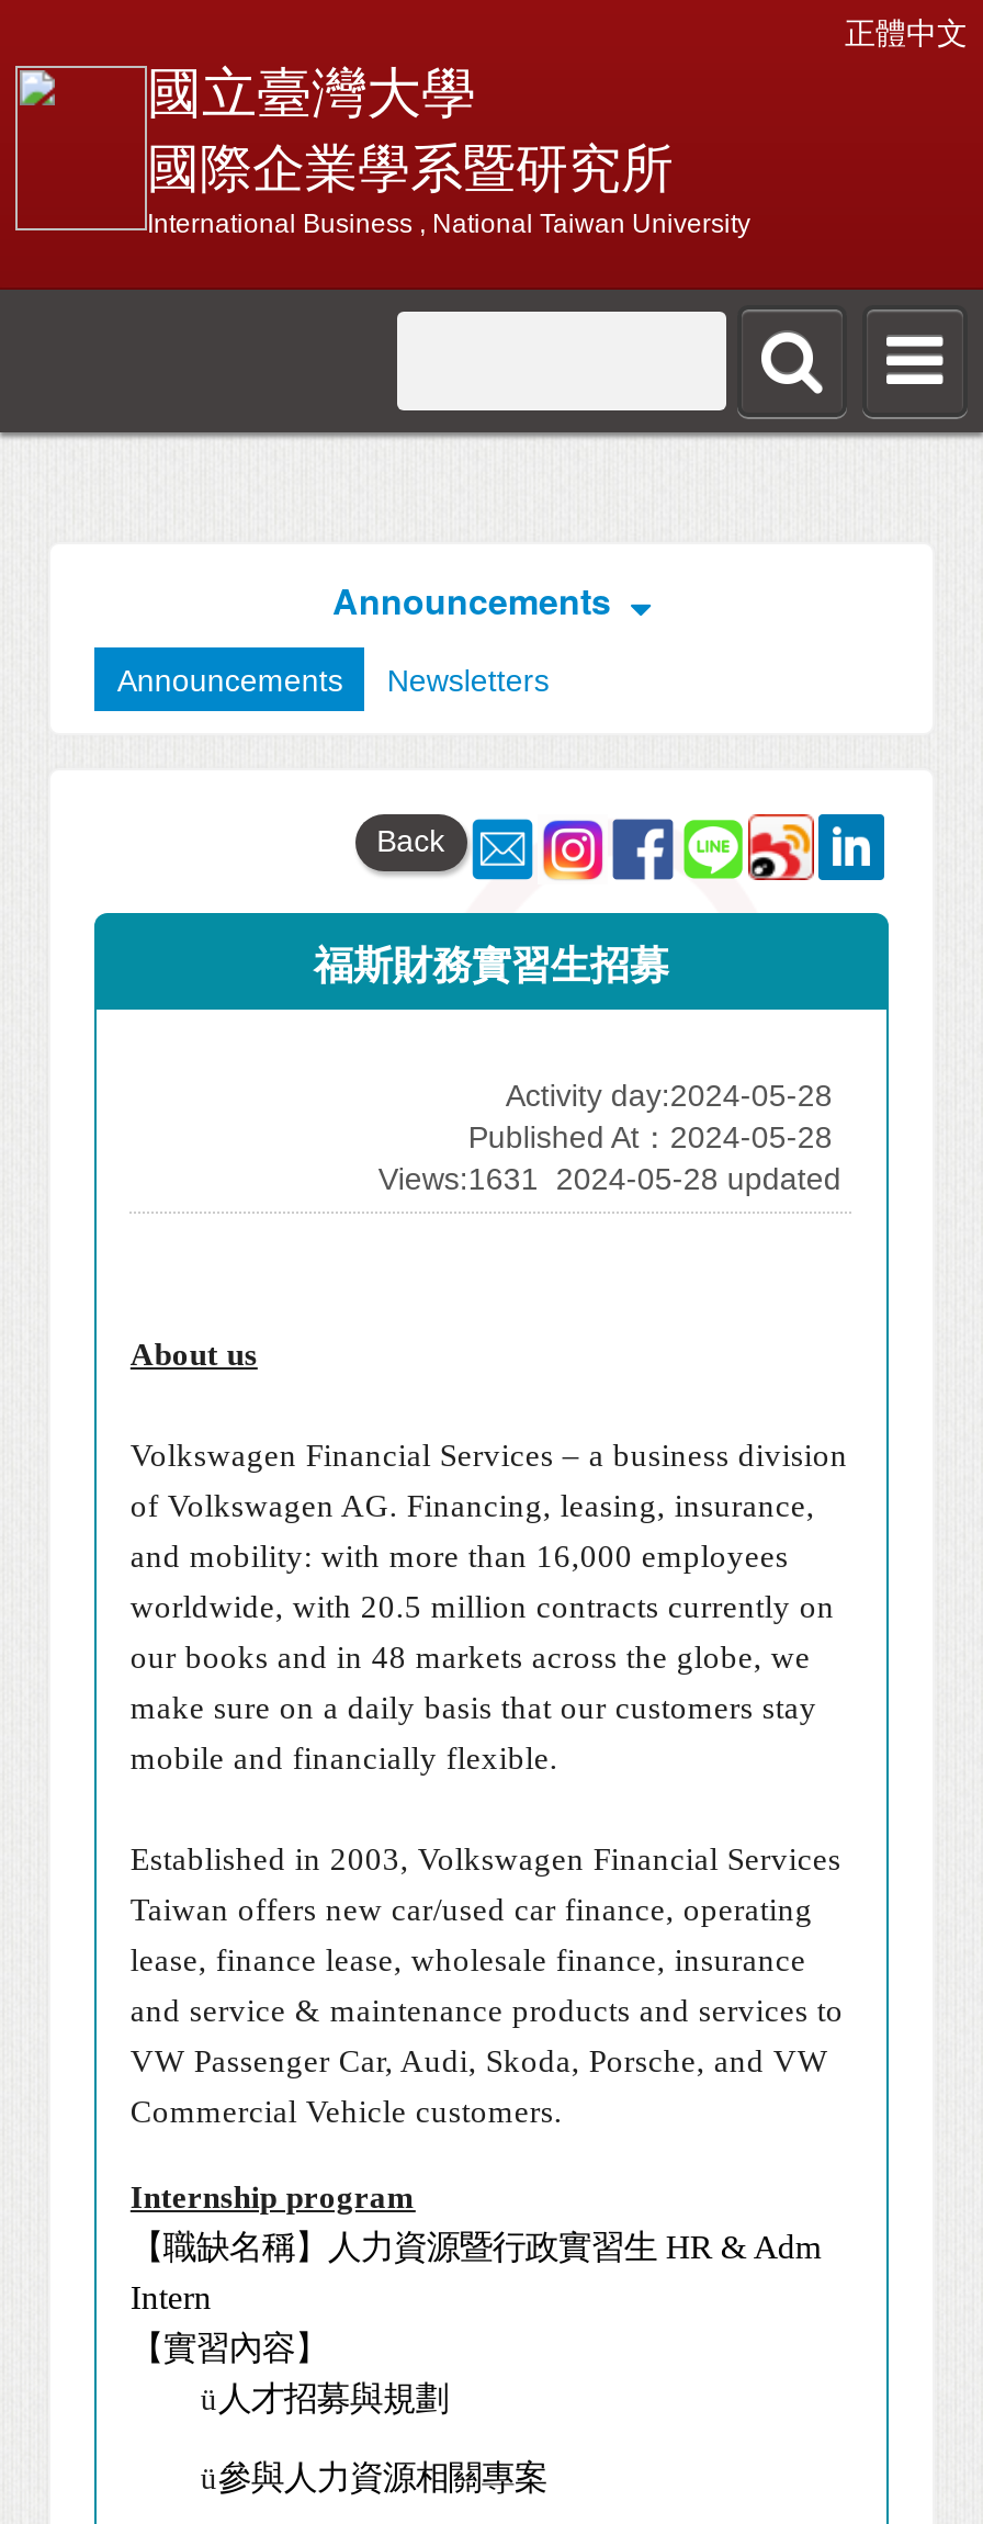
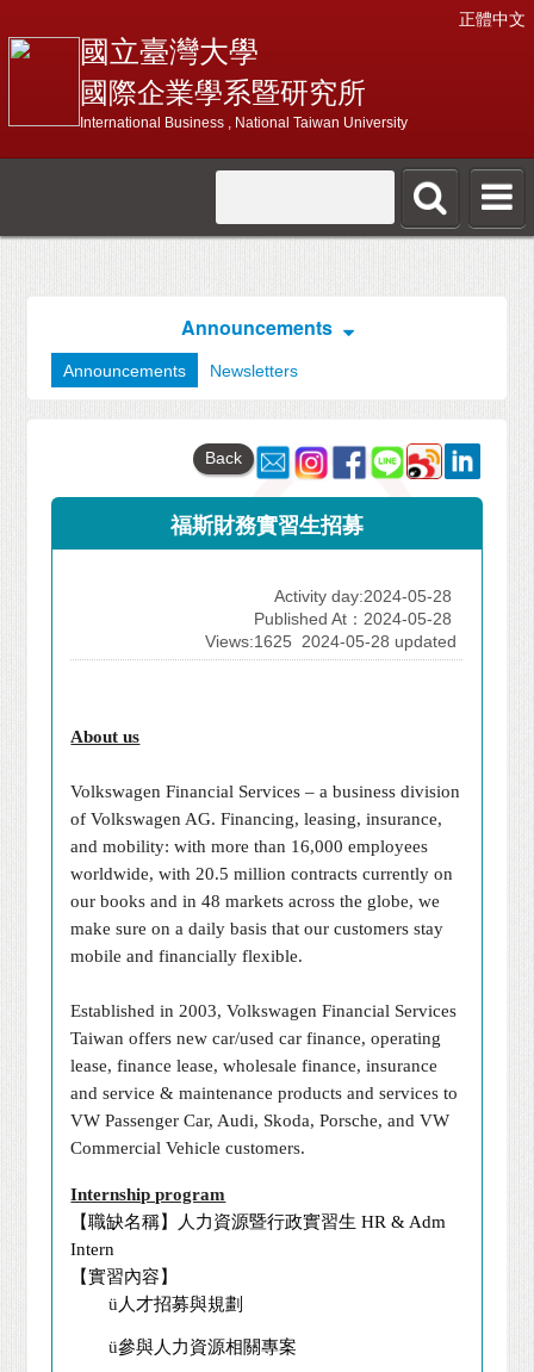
[378,1161,841,1196] Views:1631 2024-05-28 updated -> [205,632,457,651] Views:1625 2024-05-28 updated

